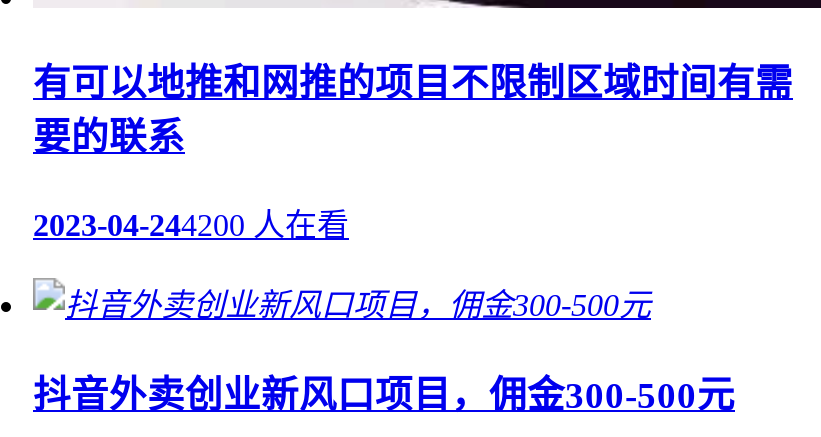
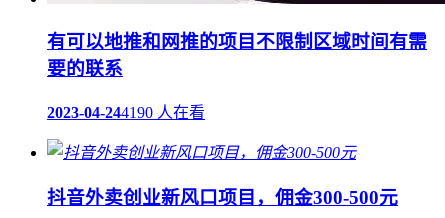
[33,208,349,242] 2023-04-244200 人在看 -> [47,104,205,121] 2023-04-244190 人在看

